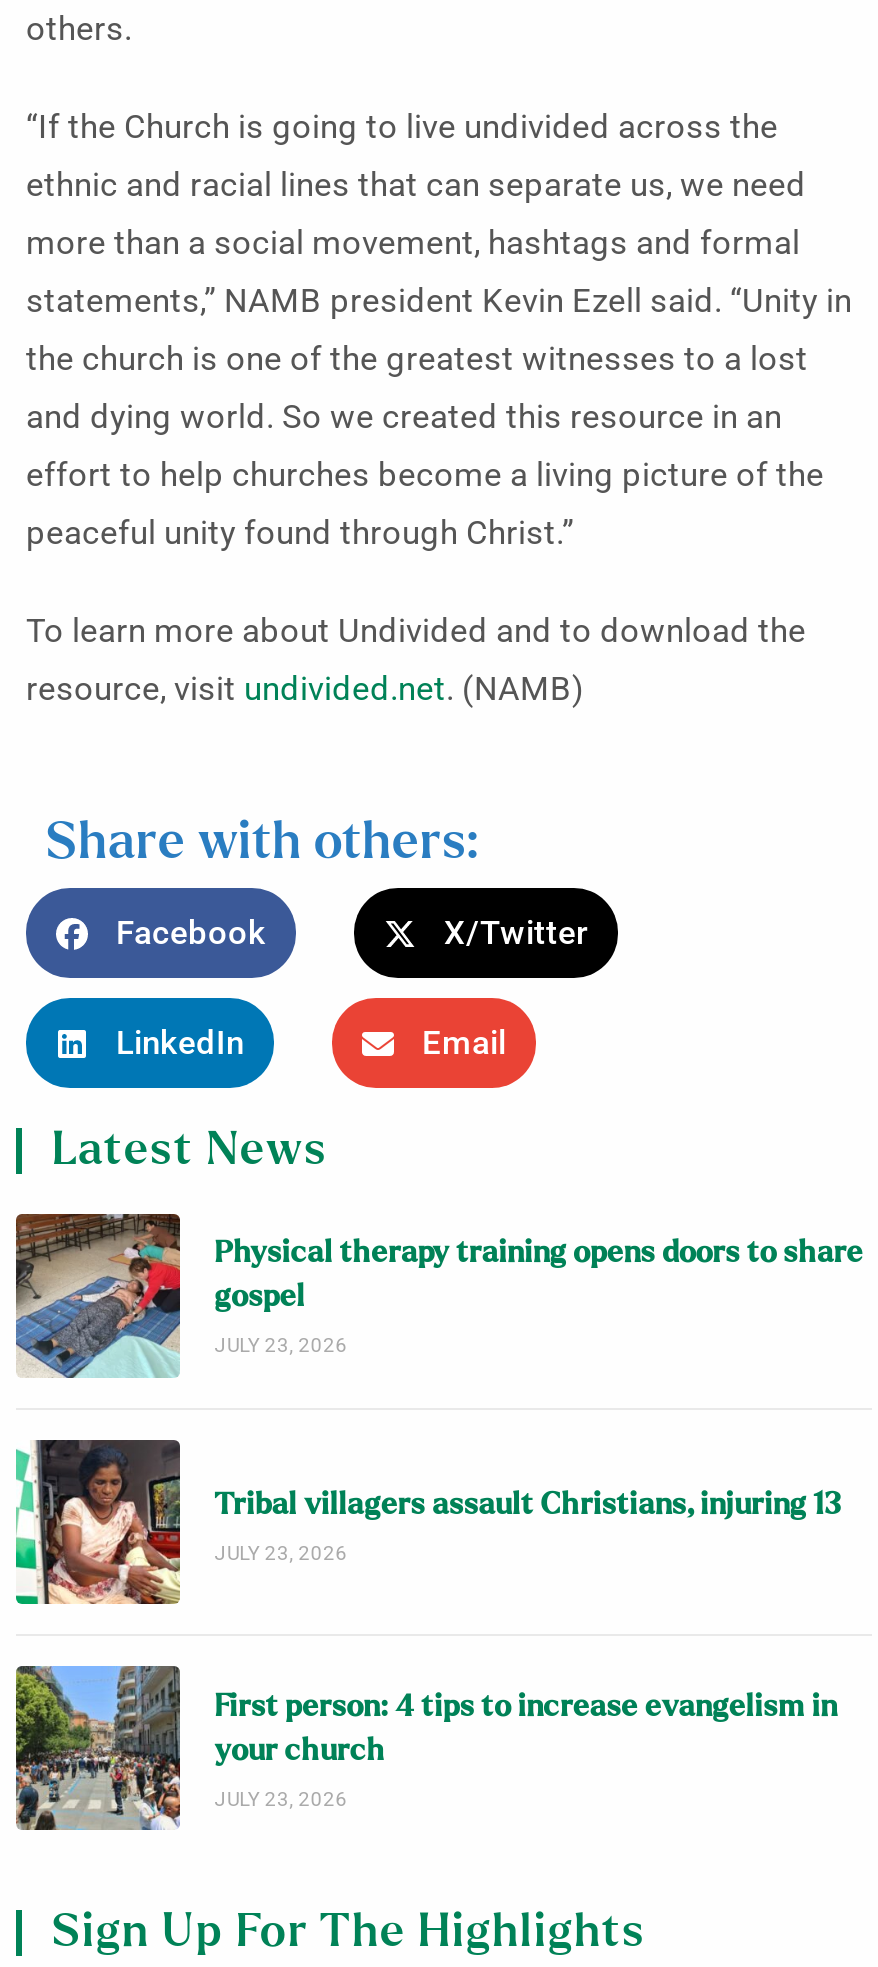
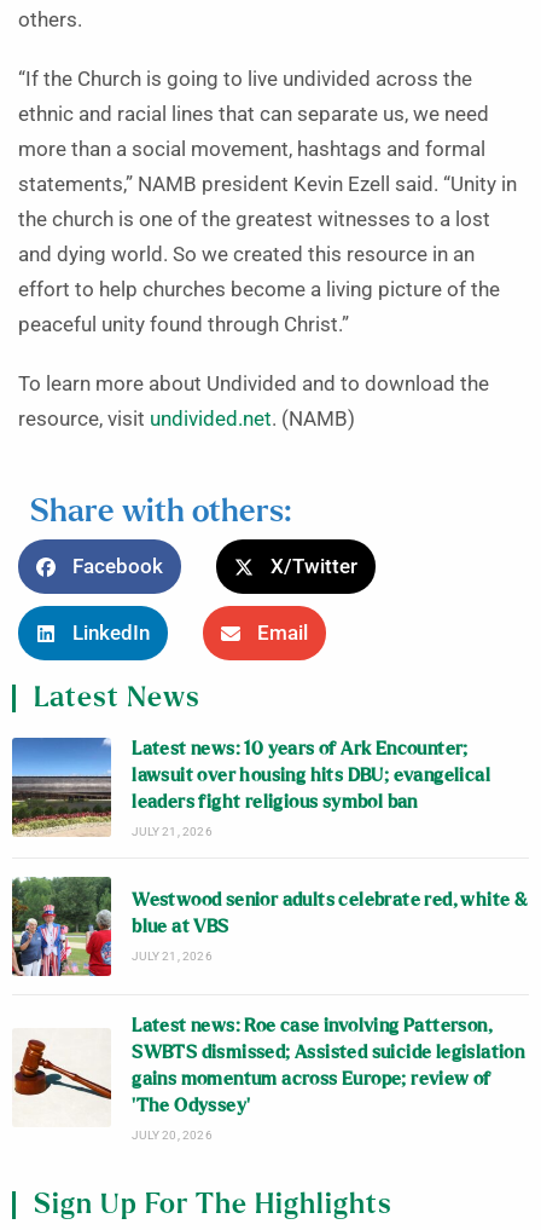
[14,1212,863,1378] [image] | Physical therapy training opens doors to share | gospel | JULY 23, 2026 -> [11,737,490,838] [image] | Latest news: 10 years of Ark Encounter; | lawsuit over housing hits DBU; evangelical | leaders fight religious symbol ban | JULY 21, 2026
[14,1436,848,1606] [image] | Tribal villagers assault Christians, injuring 13 | JULY 23, 2026 -> [11,876,528,977] [image] | Westwood senior adults celebrate red, white & | blue at VBS | JULY 21, 2026
[14,1664,837,1832] [image] | First person: 4 tips to increase evangelism in | your church | JULY 23, 2026 -> [12,1017,524,1141] [image] | Latest news: Roe case involving Patterson, | SWBTS dismissed; Assisted suicide legislation | gains momentum across Europe; review of | ‘The Odyssey’ | JULY 20, 2026

